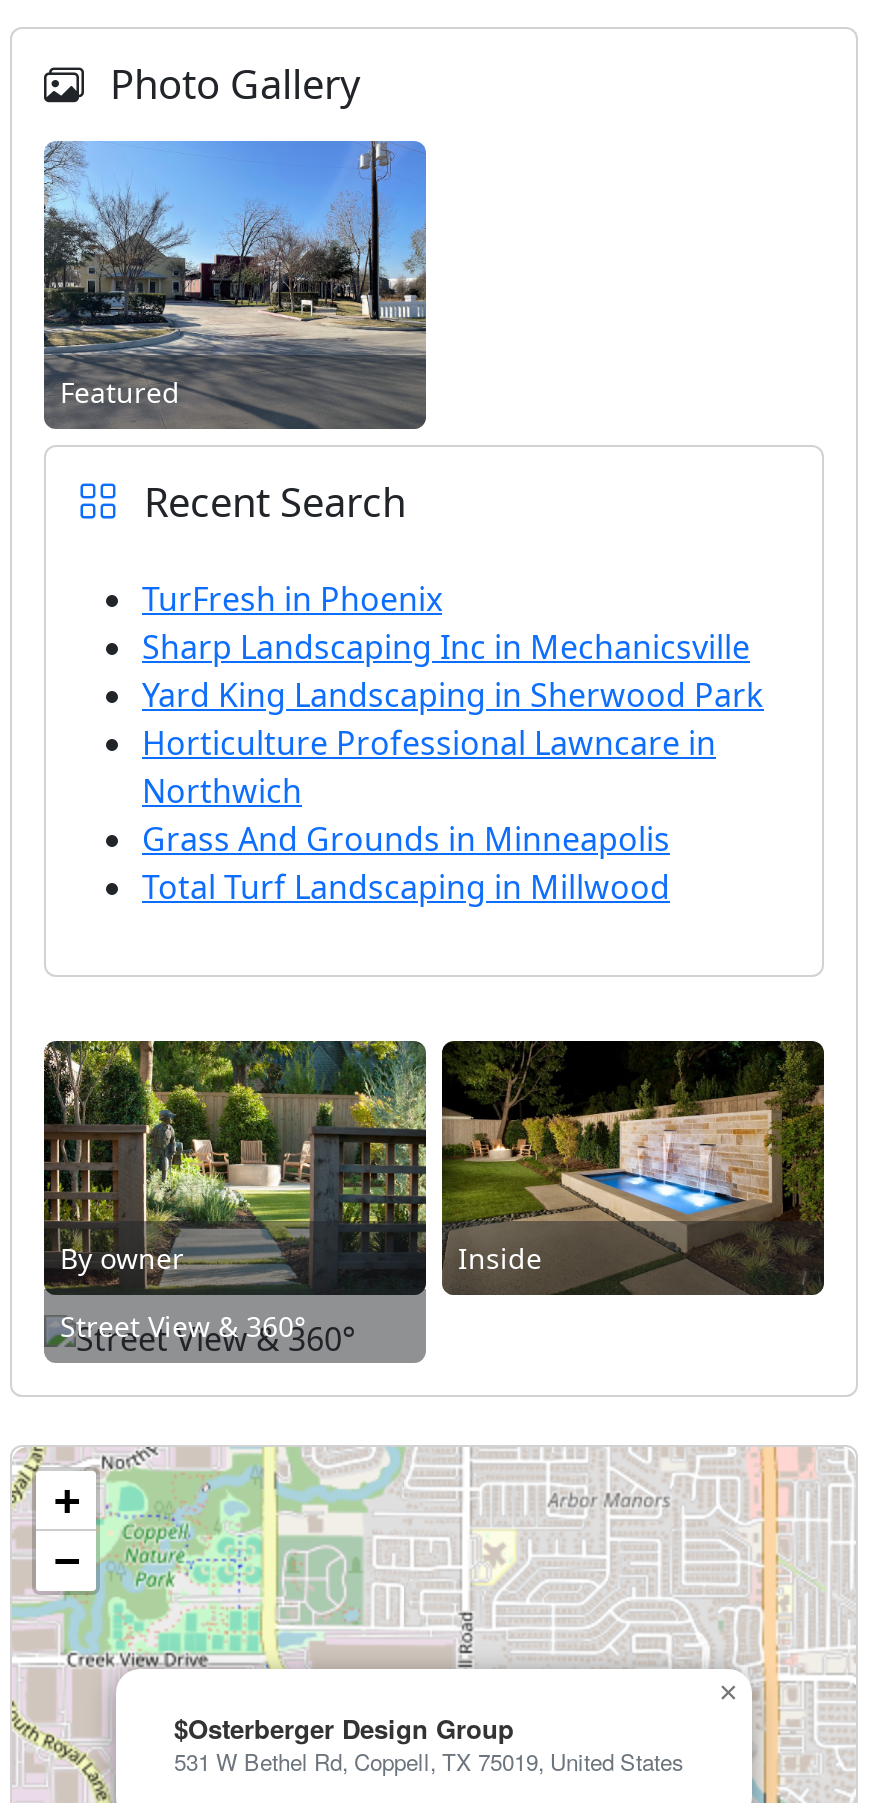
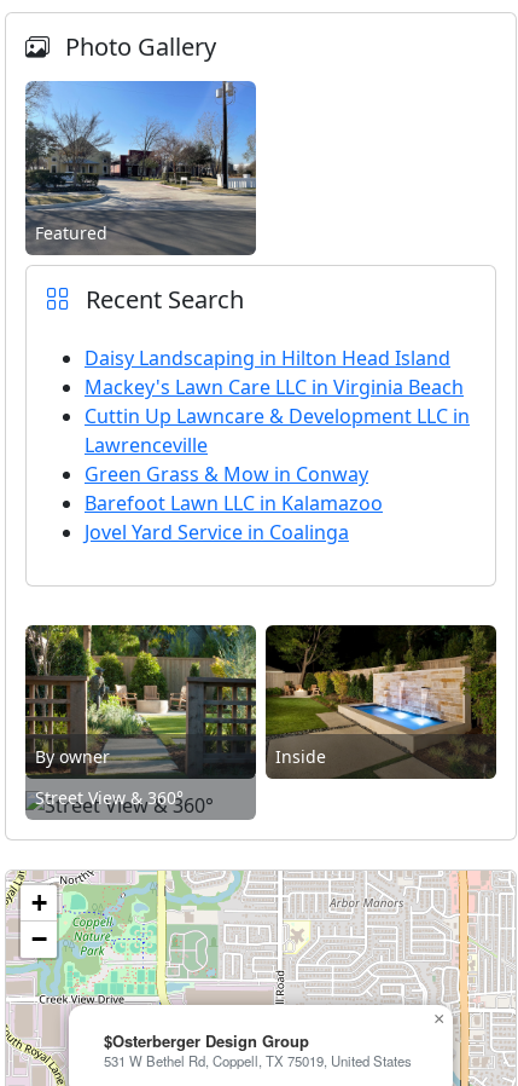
[142,576,764,908] TurFresh in Phoenix | Sharp Landscaping Inc in Mechanicsville | Yard King Landscaping in Sherwood Park | Horticulture Professional Lawncare in | Northwich | Grass And Grounds in Minneapolis | Total Turf Landscaping in Millwood -> [85,344,470,545] Daisy Landscaping in Hilton Head Island | Mackey's Lawn Care LLC in Virginia Beach | Cuttin Up Lawncare & Development LLC in | Lawrenceville | Green Grass & Mow in Conway | Barefoot Lawn LLC in Kalamazoo | Jovel Yard Service in Coalinga

